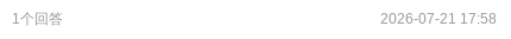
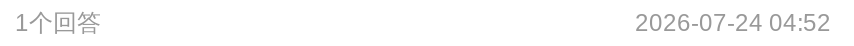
[380,11,497,27] 2026-07-21 17:58 -> [635,9,831,37] 2026-07-24 04:52

